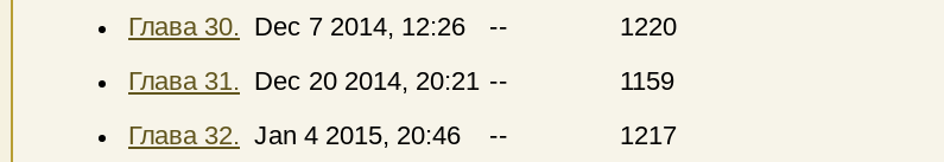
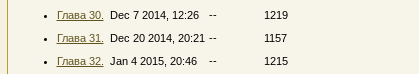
[620,11,677,39] 1220 -> [263,9,287,21] 1219
[620,66,674,94] 1159 -> [263,32,286,44] 1157
[620,120,677,148] 1217 -> [263,55,287,67] 1215

